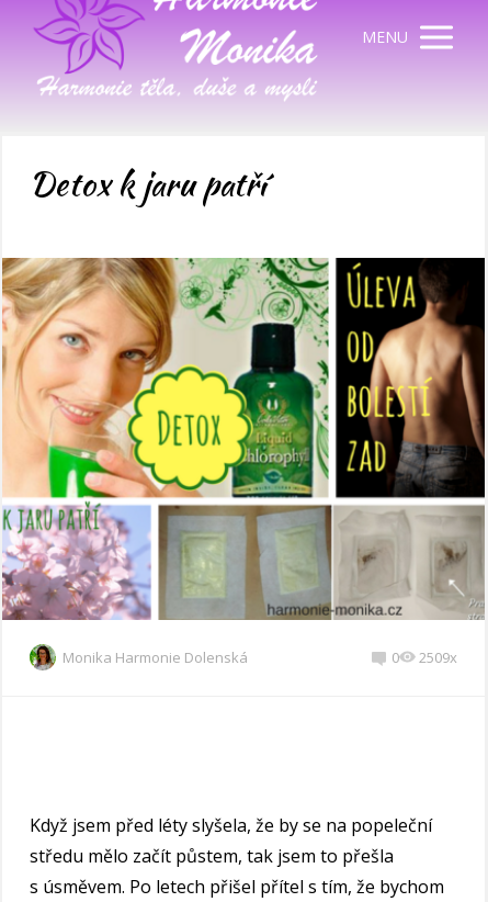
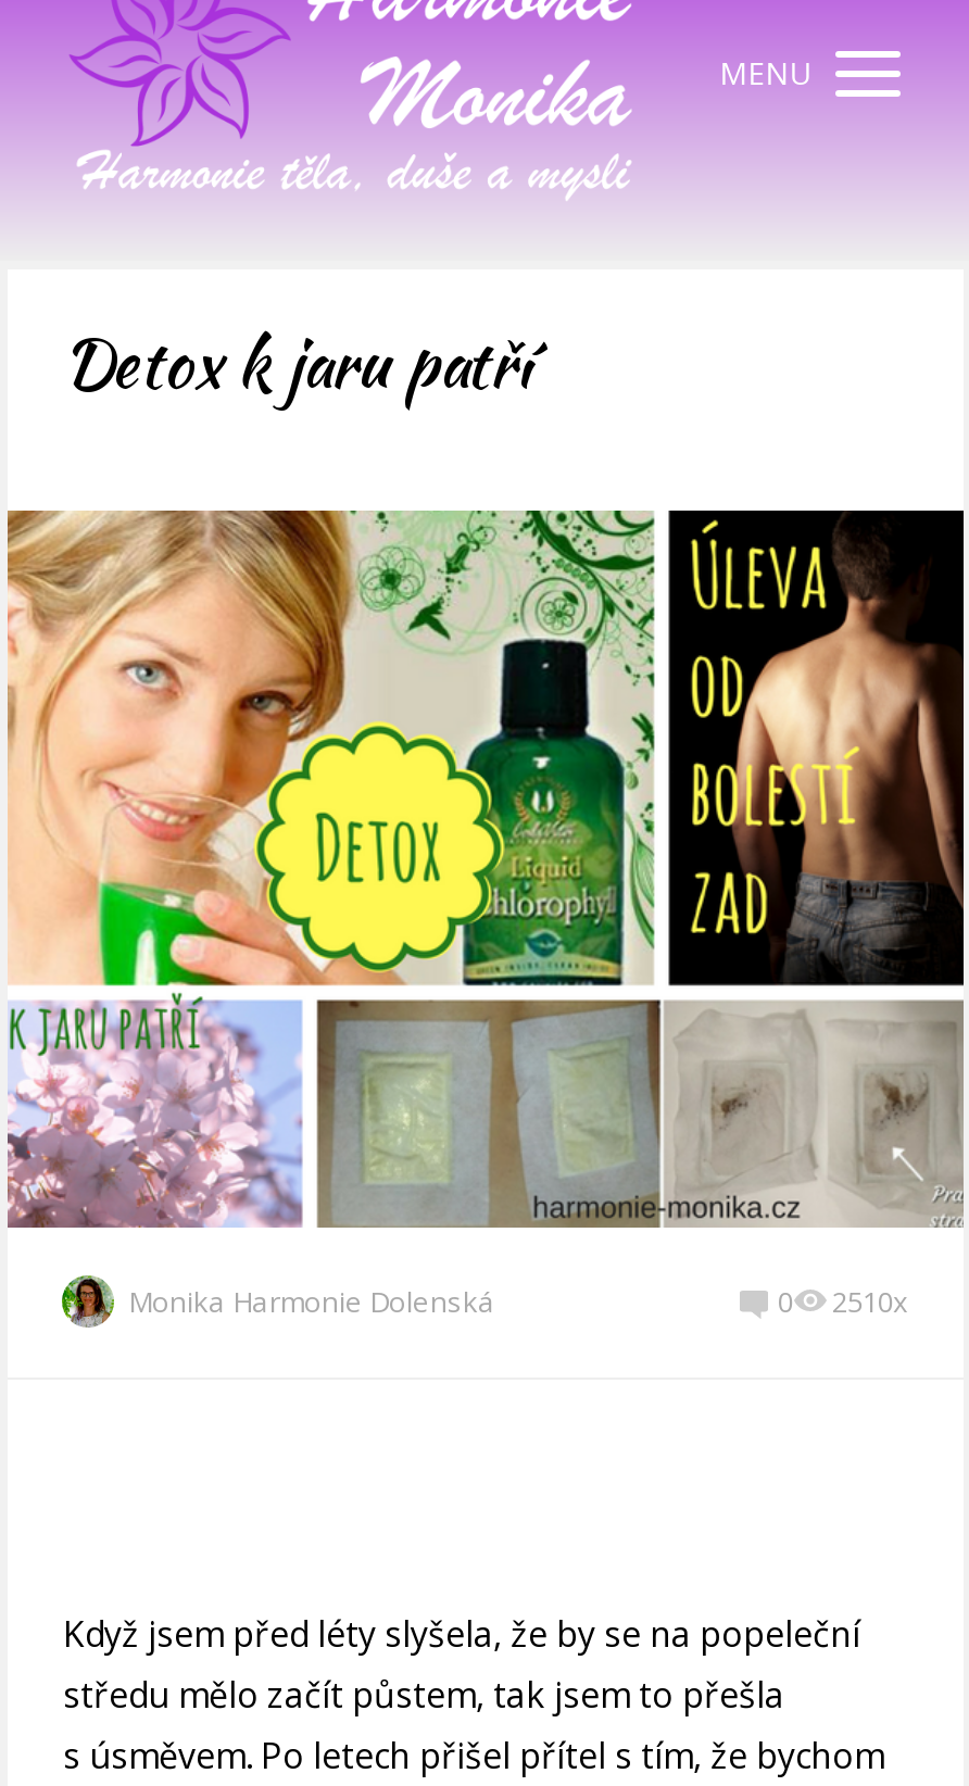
[391,647,457,667] 0 2509x -> [778,1281,908,1320] 0 2510x

